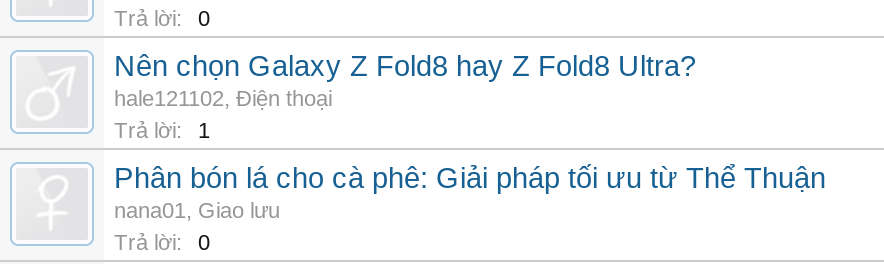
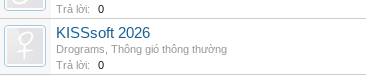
[114,50,826,222] Nên chọn Galaxy Z Fold8 hay Z Fold8 Ultra? | hale121102, Điện thoại | Trả lời: | 1 | Phân bón lá cho cà phê: Giải pháp tối ưu từ Thể Thuận | nana01, Giao lưu -> [56,25,227,55] KISSsoft 2026 | Drograms, Thông gió thông thường

